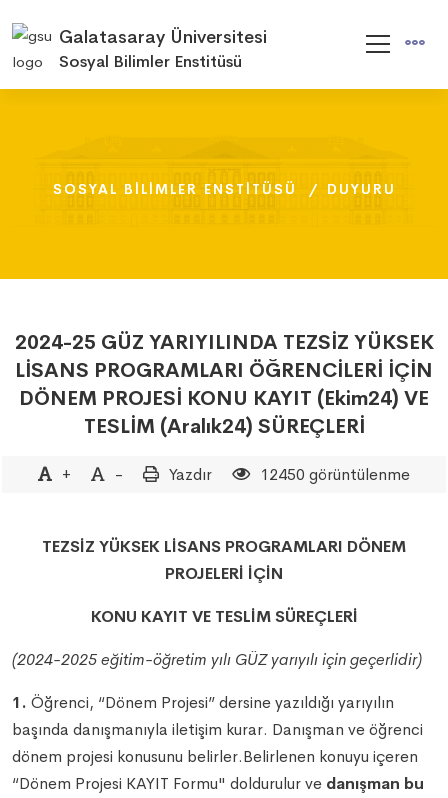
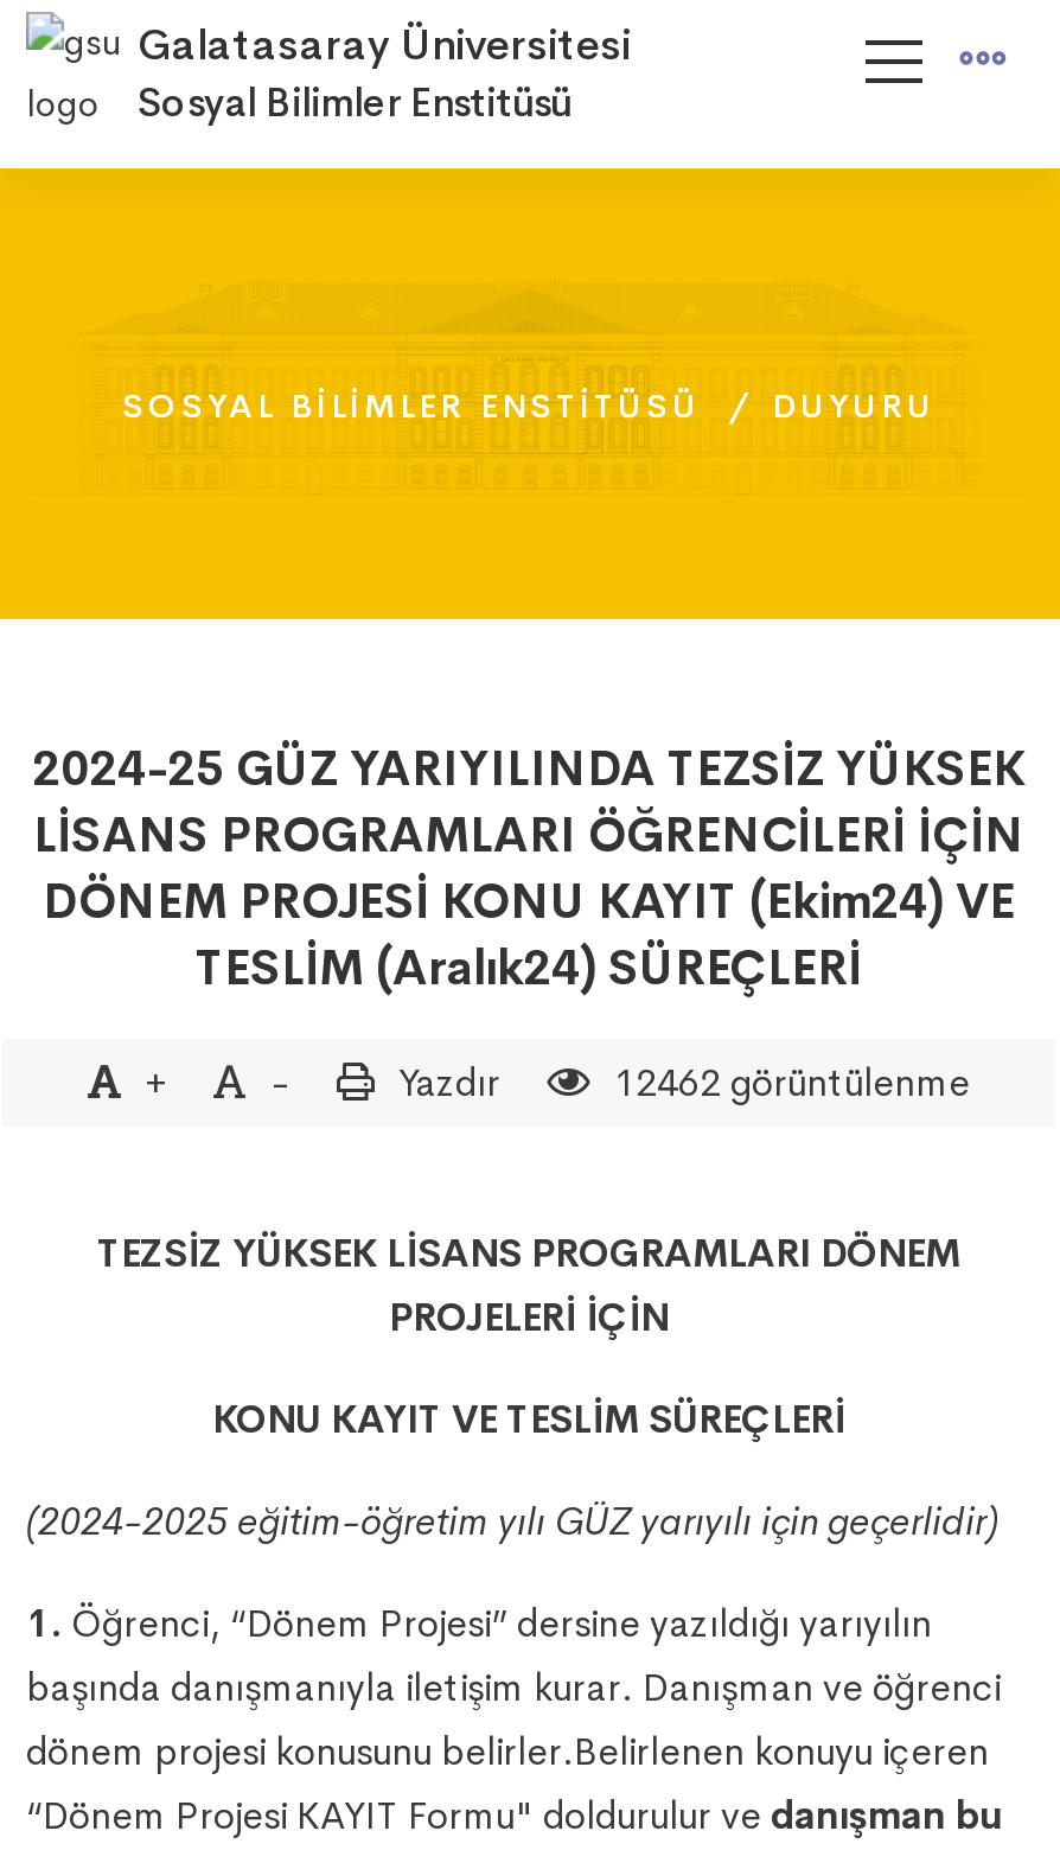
[256,464,410,485] 12450 görüntülenme -> [605,1058,970,1108] 12462 görüntülenme

